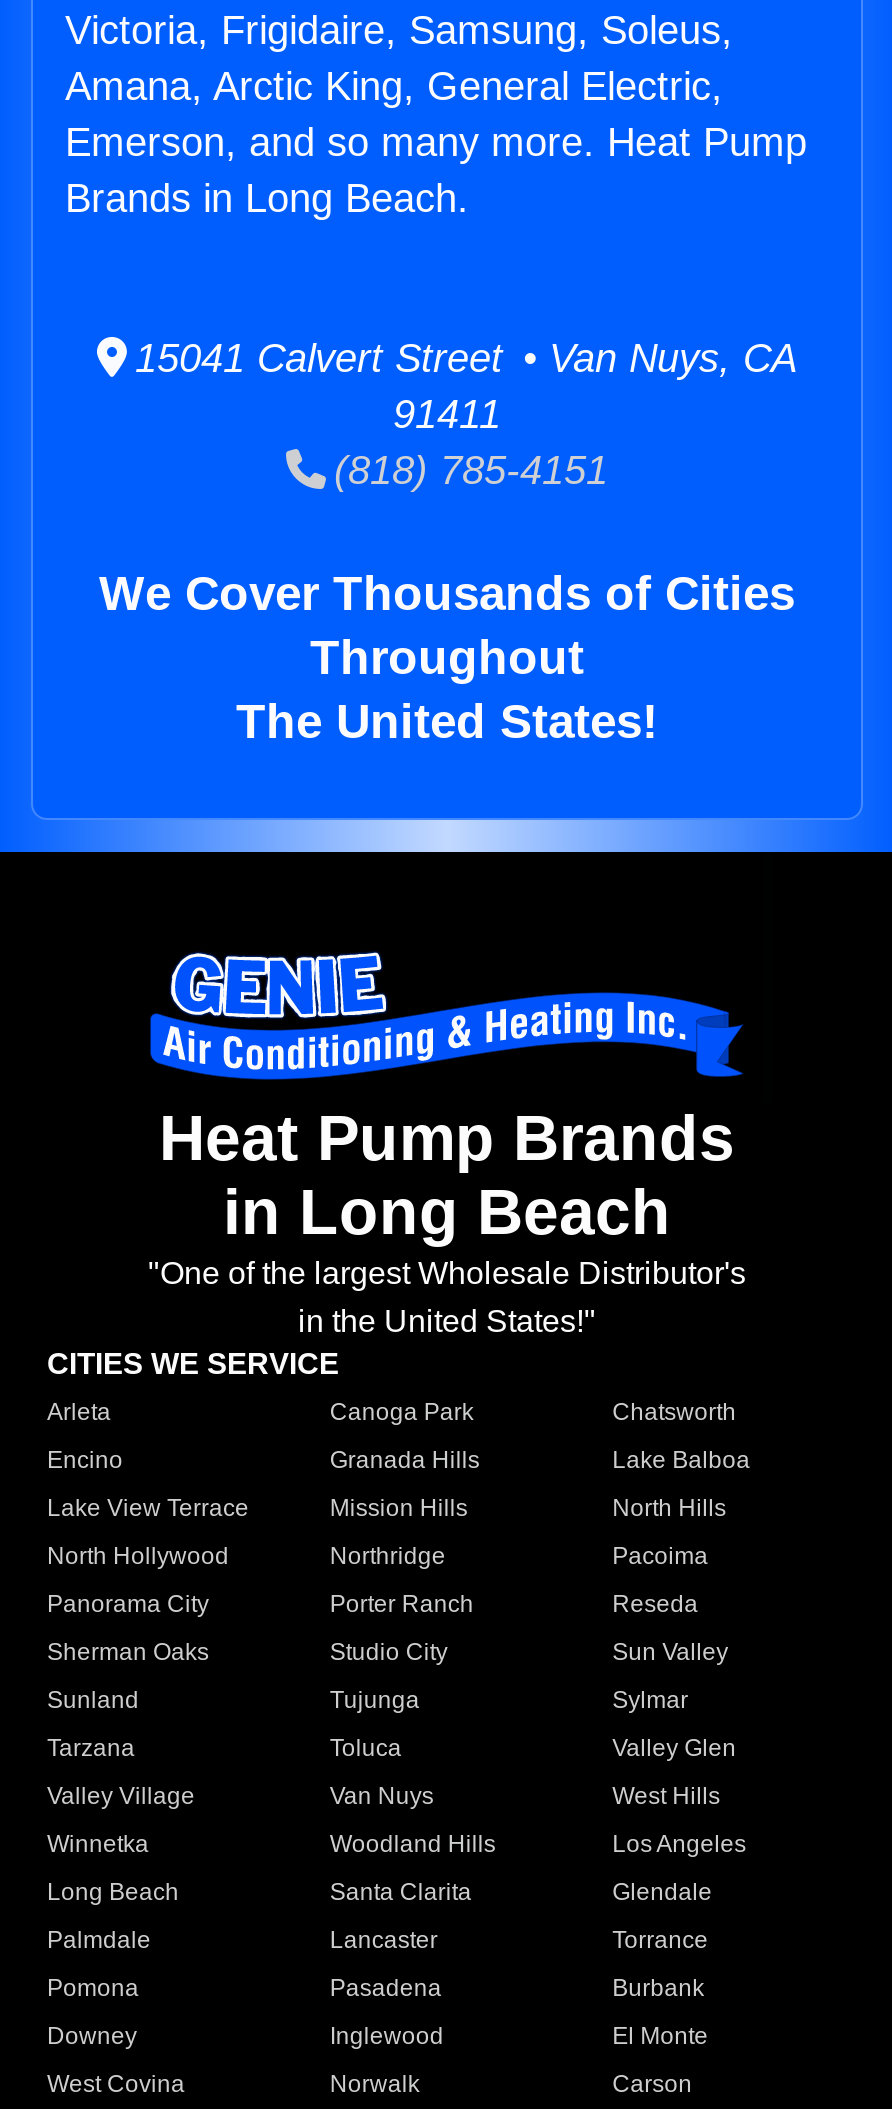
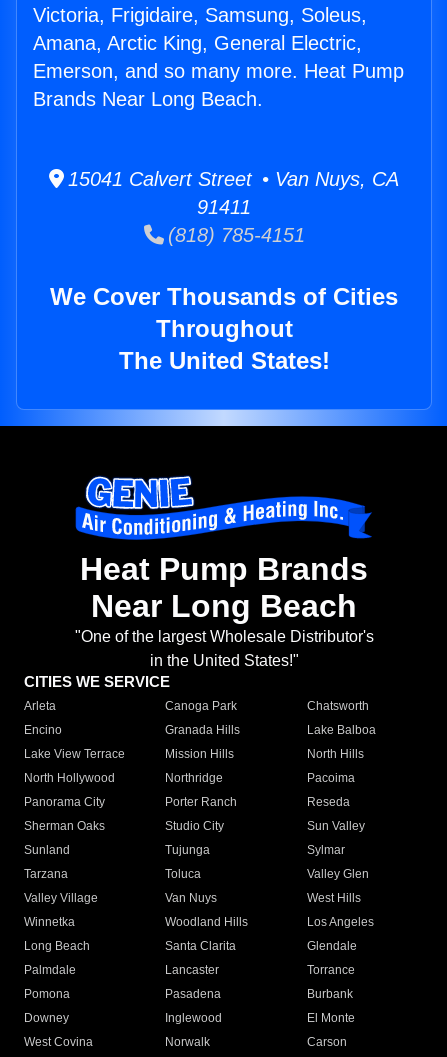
[65,176,469,220] Brands in Long Beach. -> [33,88,263,110] Brands Near Long Beach.
[223,1177,671,1249] in Long Beach -> [91,588,357,624] Near Long Beach

